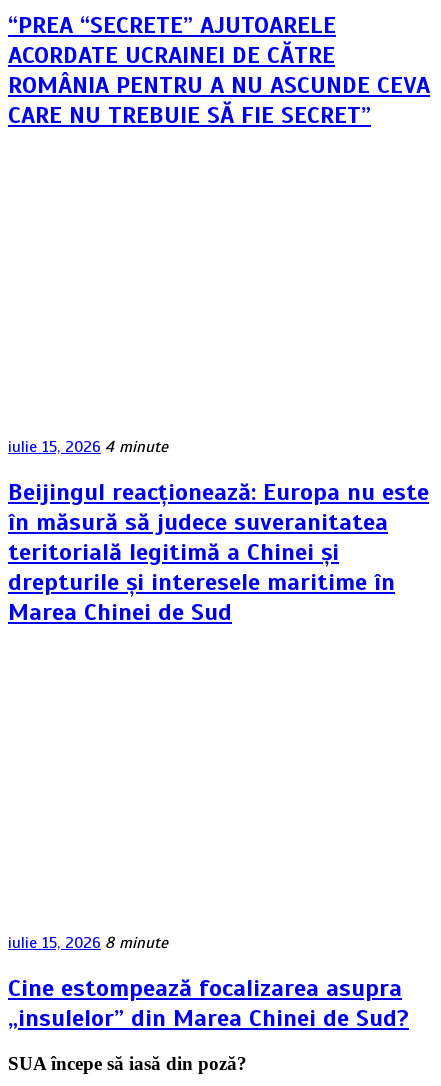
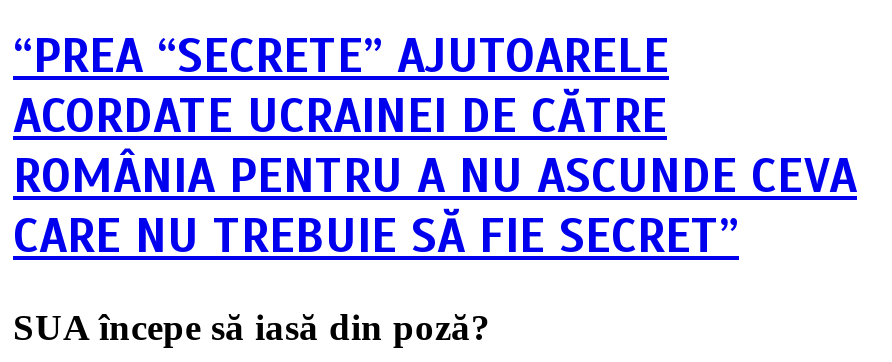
[8,437,429,626] iulie 15, 2026 4 minute | Beijingul reacționează: Europa nu este | în măsură să judece suveranitatea | teritorială legitimă a Chinei și | drepturile și interesele maritime în | Marea Chinei de Sud -> none
[8,933,409,1033] iulie 15, 2026 8 minute | Cine estompează focalizarea asupra | „insulelor” din Marea Chinei de Sud? -> none

